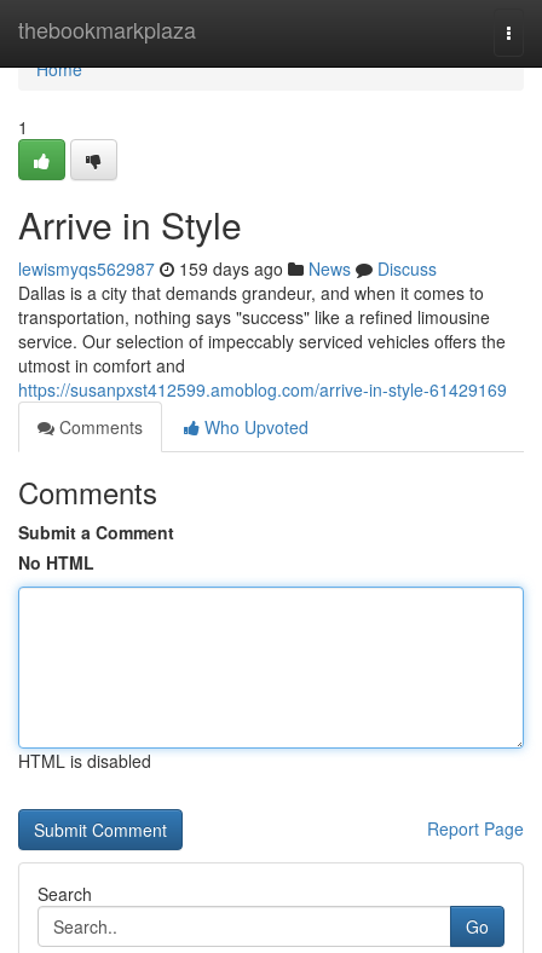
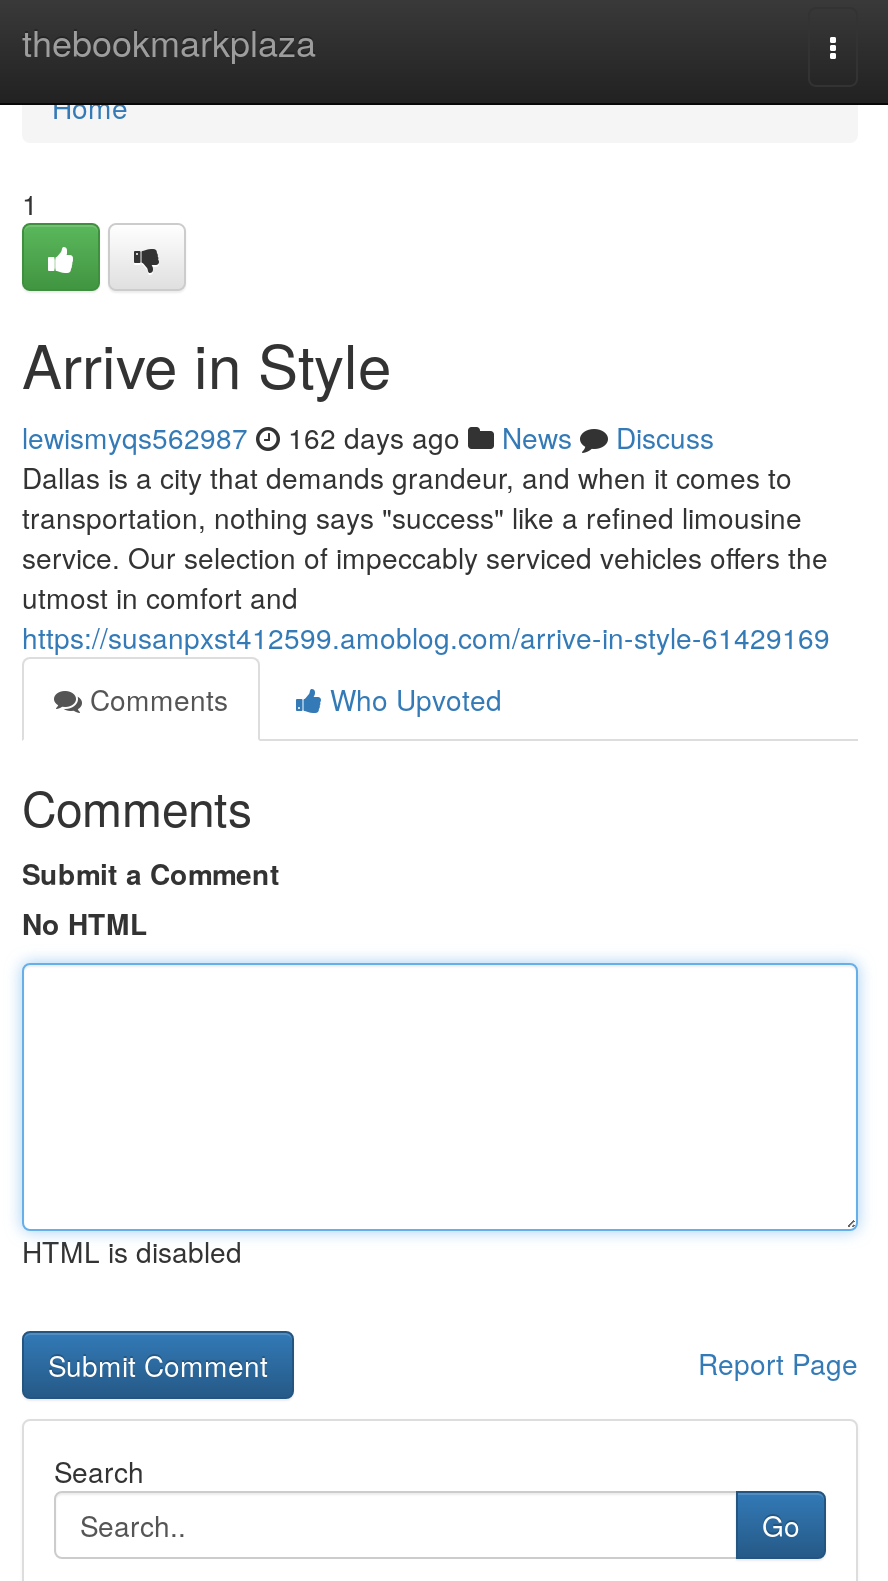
[18,256,437,281] lewismyqs562987 159 days ago News Discuss -> [22,417,714,457] lewismyqs562987 162 days ago News Discuss

